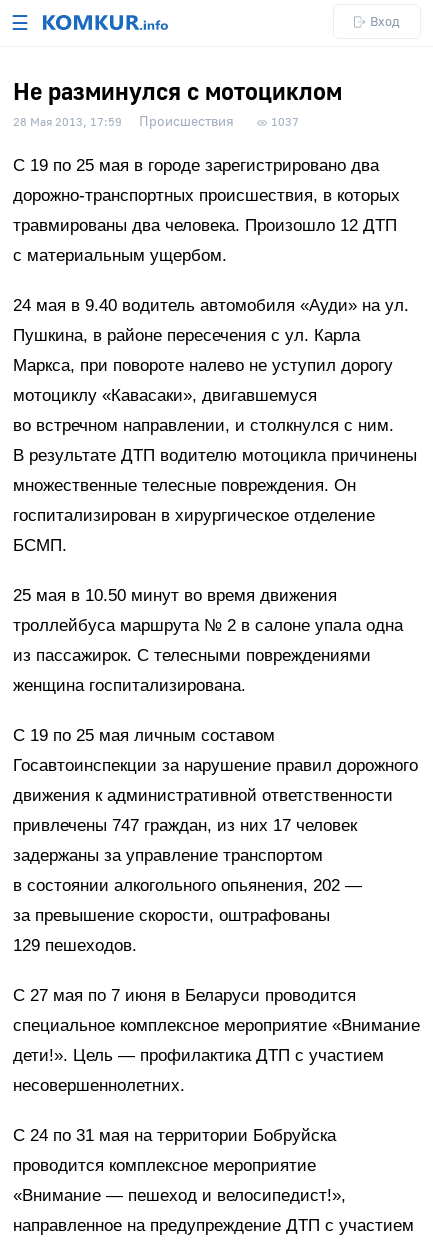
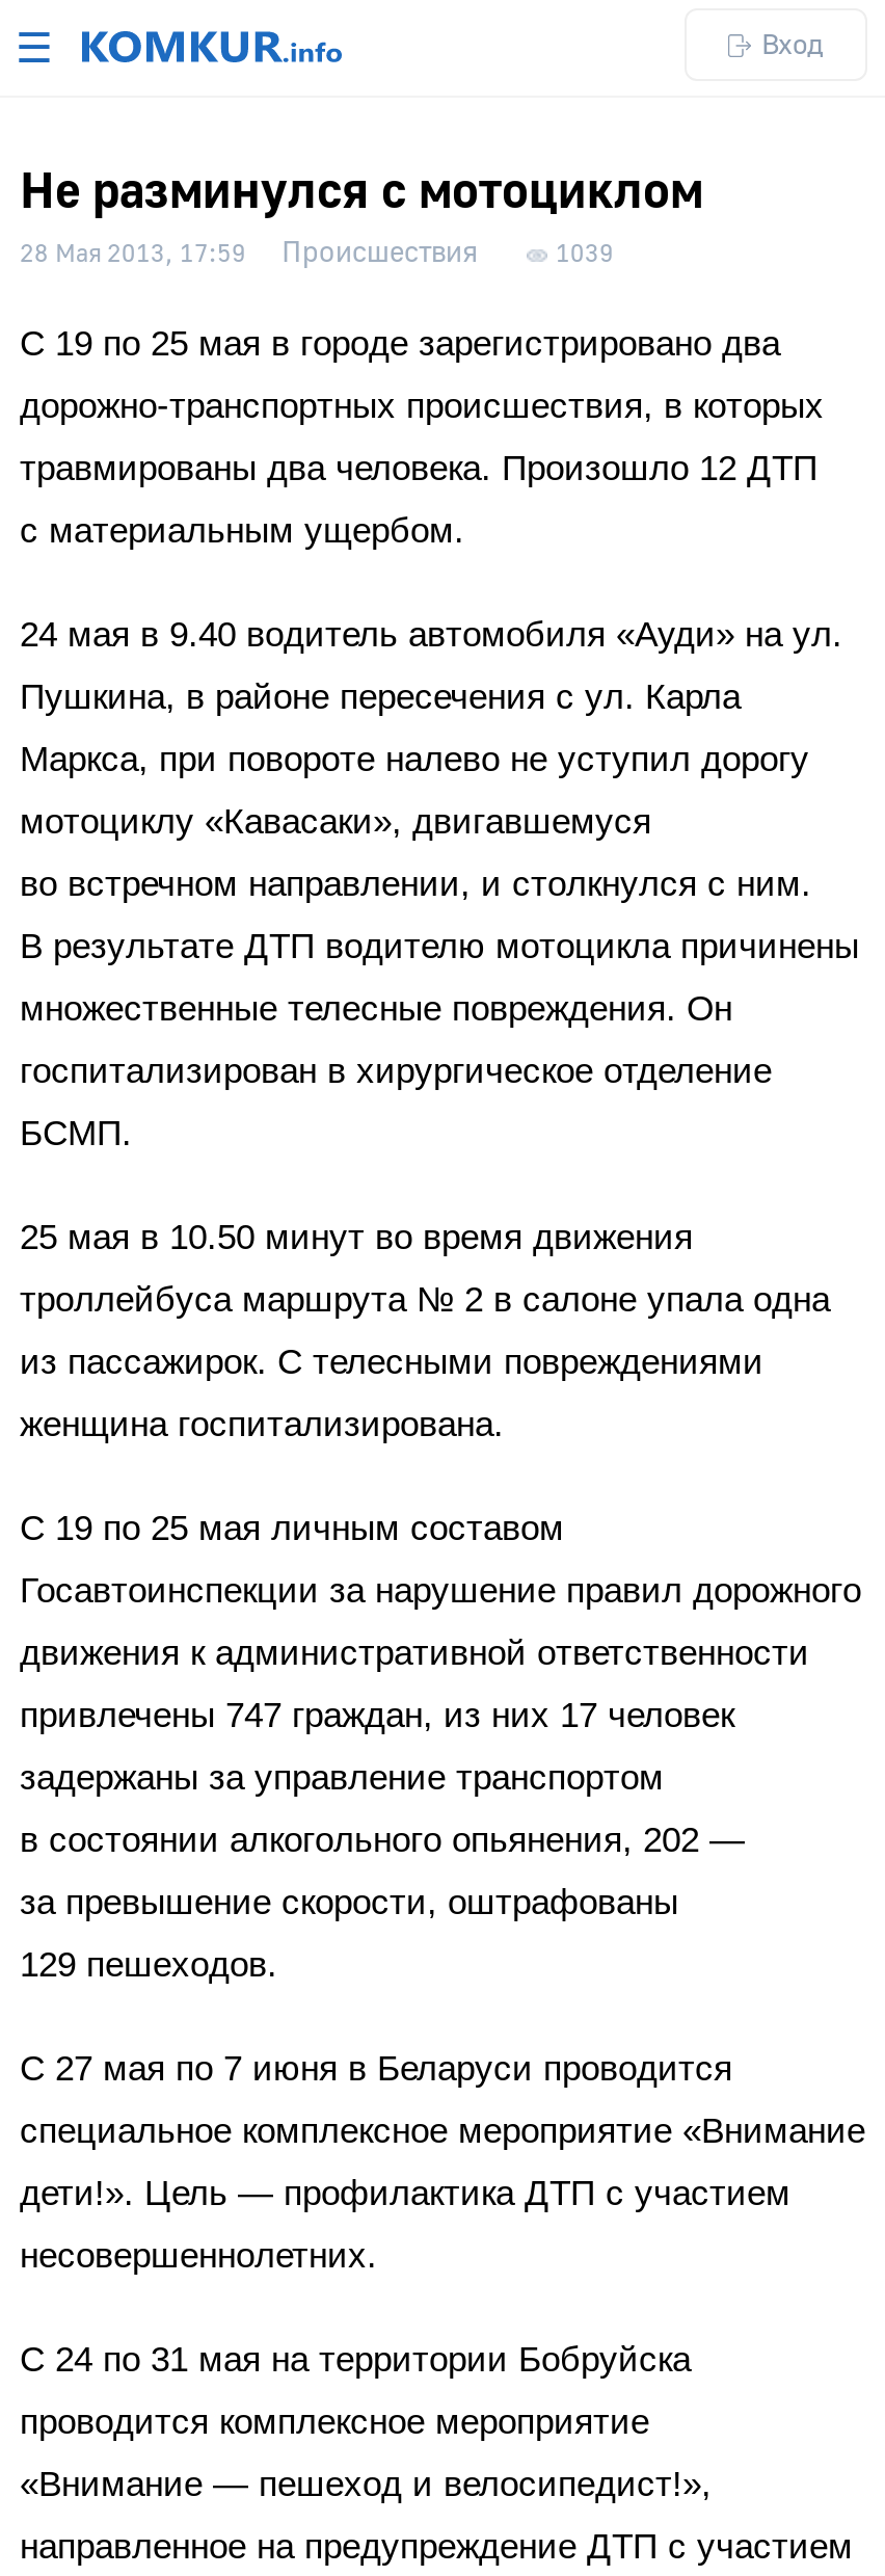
[271,115,299,130] 1037 -> [556,239,614,270] 1039

